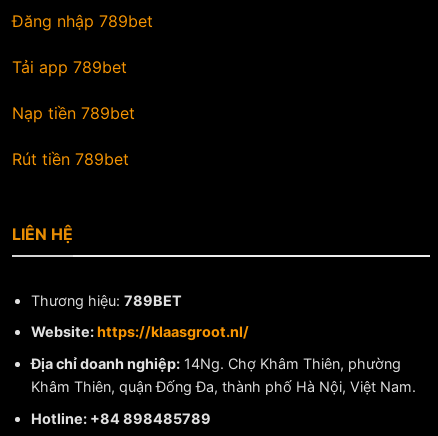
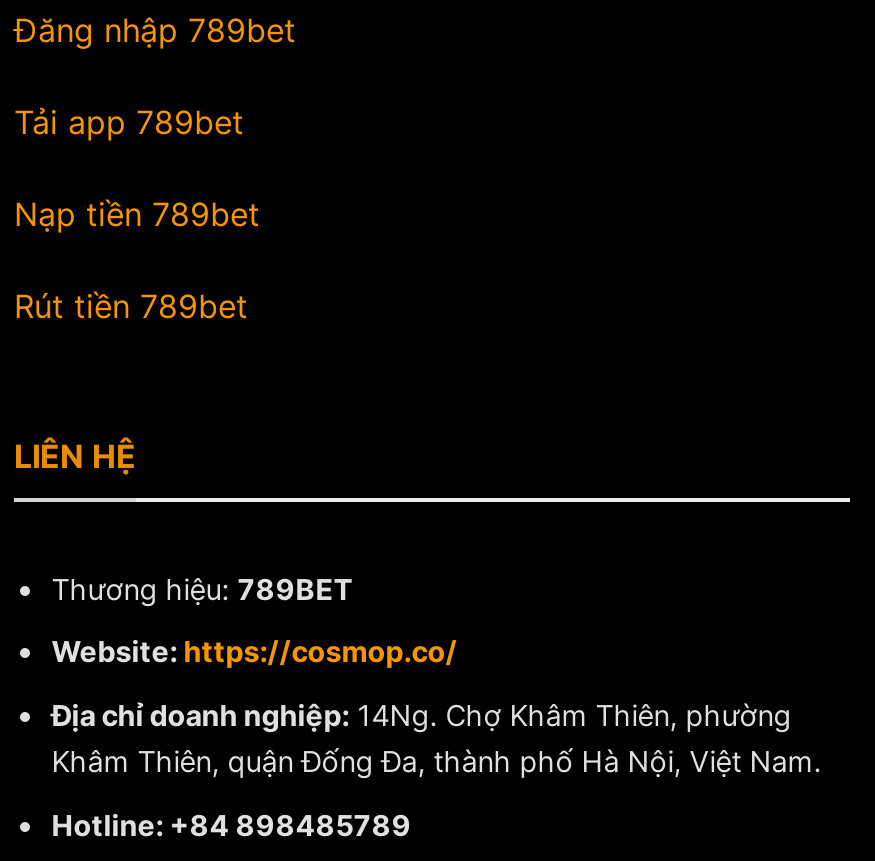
[31,323,249,340] Website: https://klaasgroot.nl/ -> [51,635,457,669] Website: https://cosmop.co/

